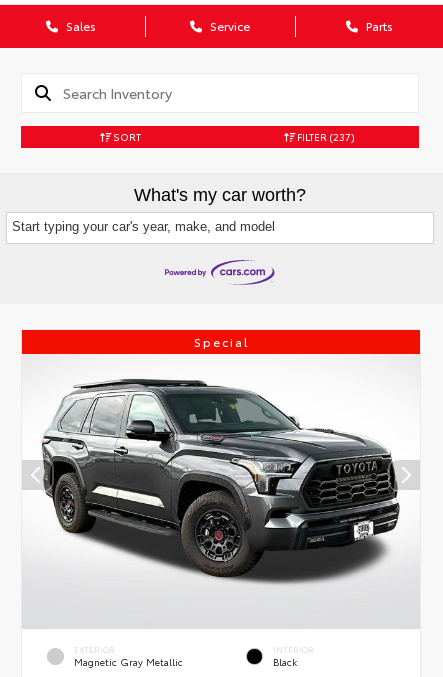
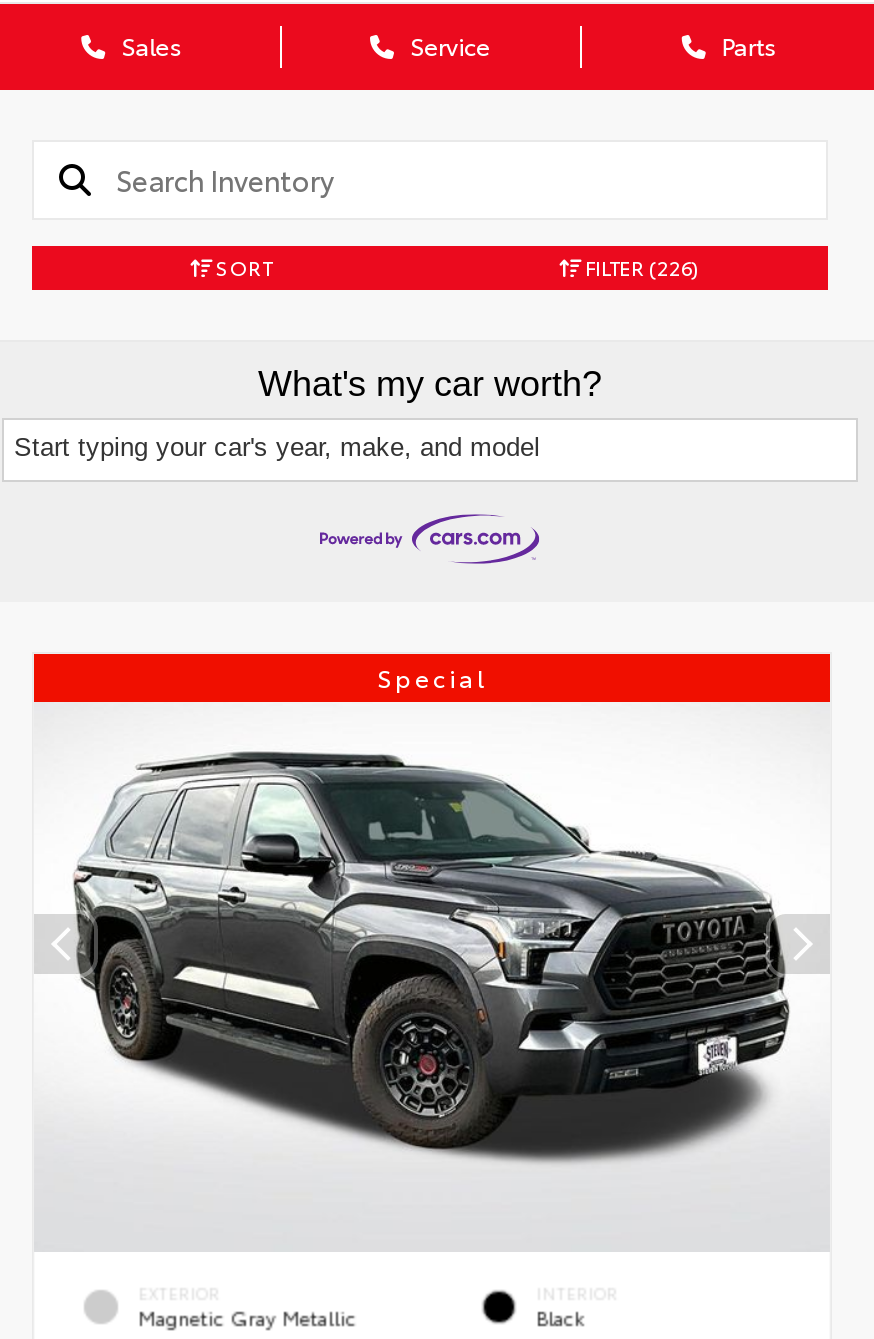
[295,129,355,144] FILTER (237) -> [581,252,699,282] FILTER (226)

